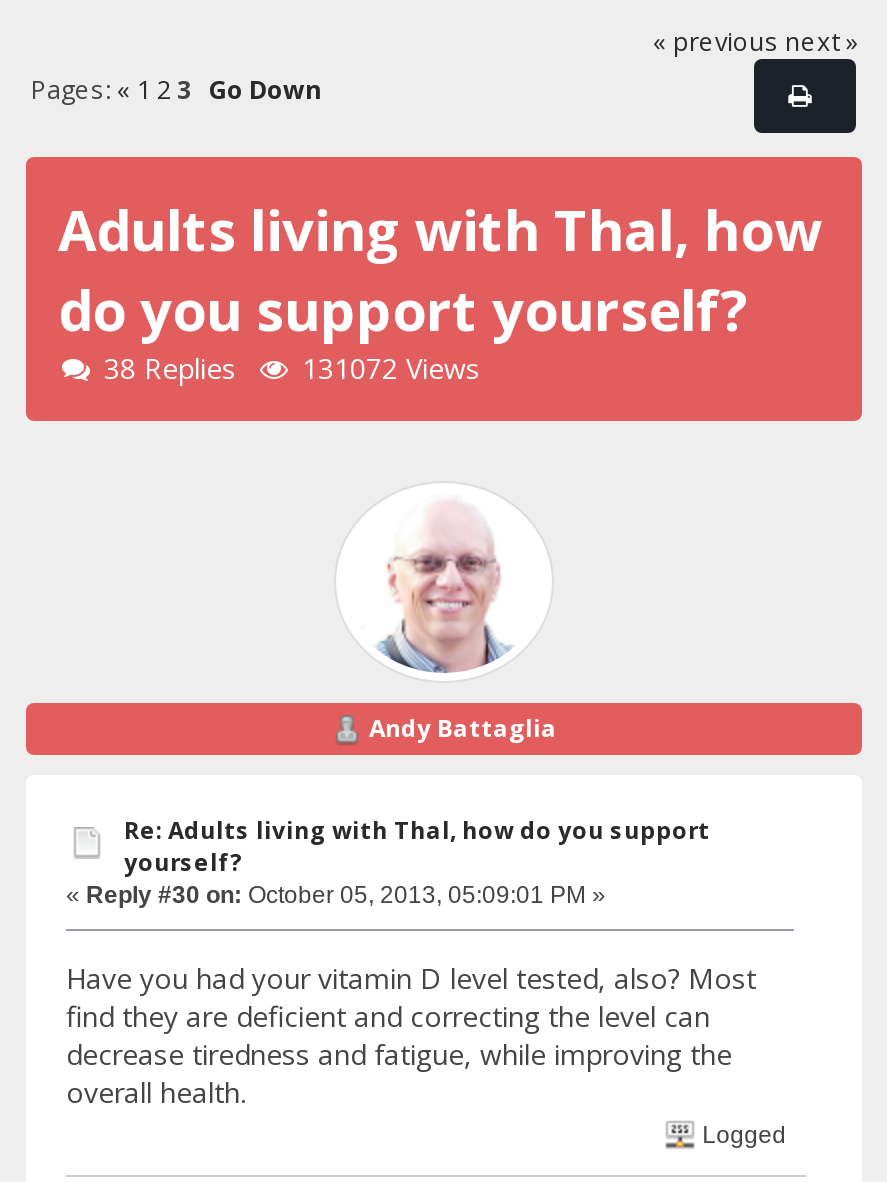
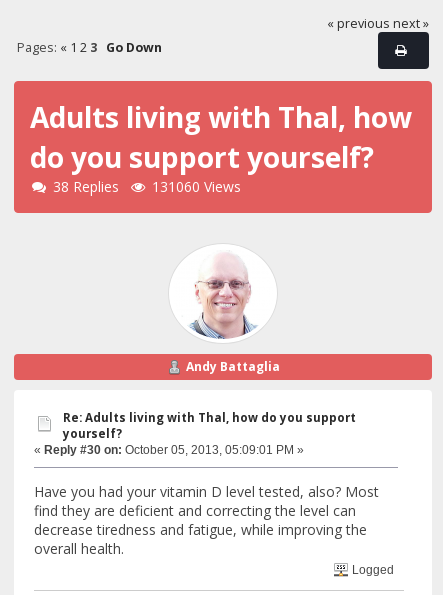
[104,349,480,387] 38 Replies 131072 Views -> [53,177,241,196] 38 Replies 131060 Views

